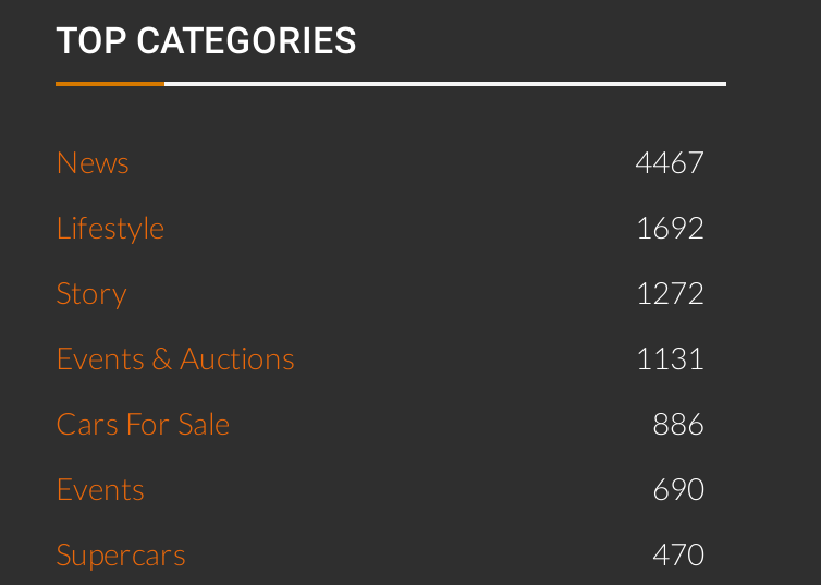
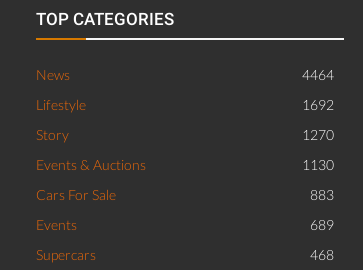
[635,142,704,179] 4467 -> [302,66,334,83] 4464
[635,273,704,310] 1272 -> [302,126,334,143] 1270
[635,338,704,375] 1131 -> [302,156,334,173] 1130
[652,403,704,440] 886 -> [310,186,334,203] 883
[652,469,704,506] 690 -> [310,216,334,233] 689
[652,534,704,571] 470 -> [310,246,334,263] 468

